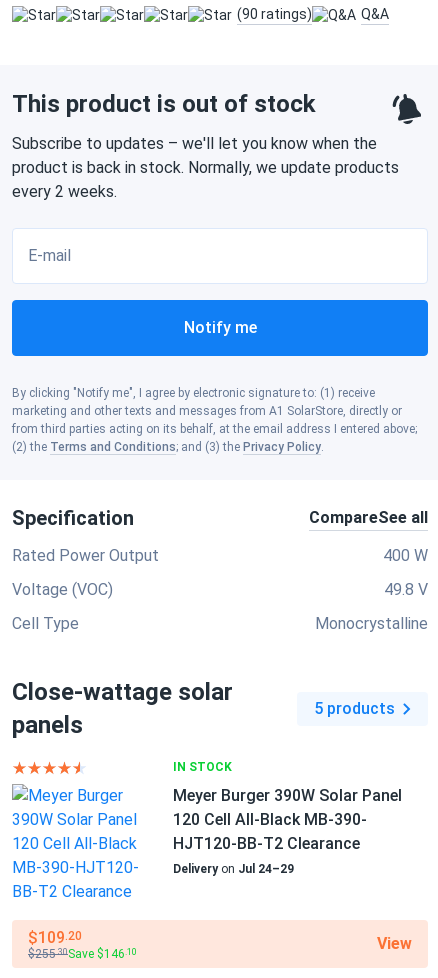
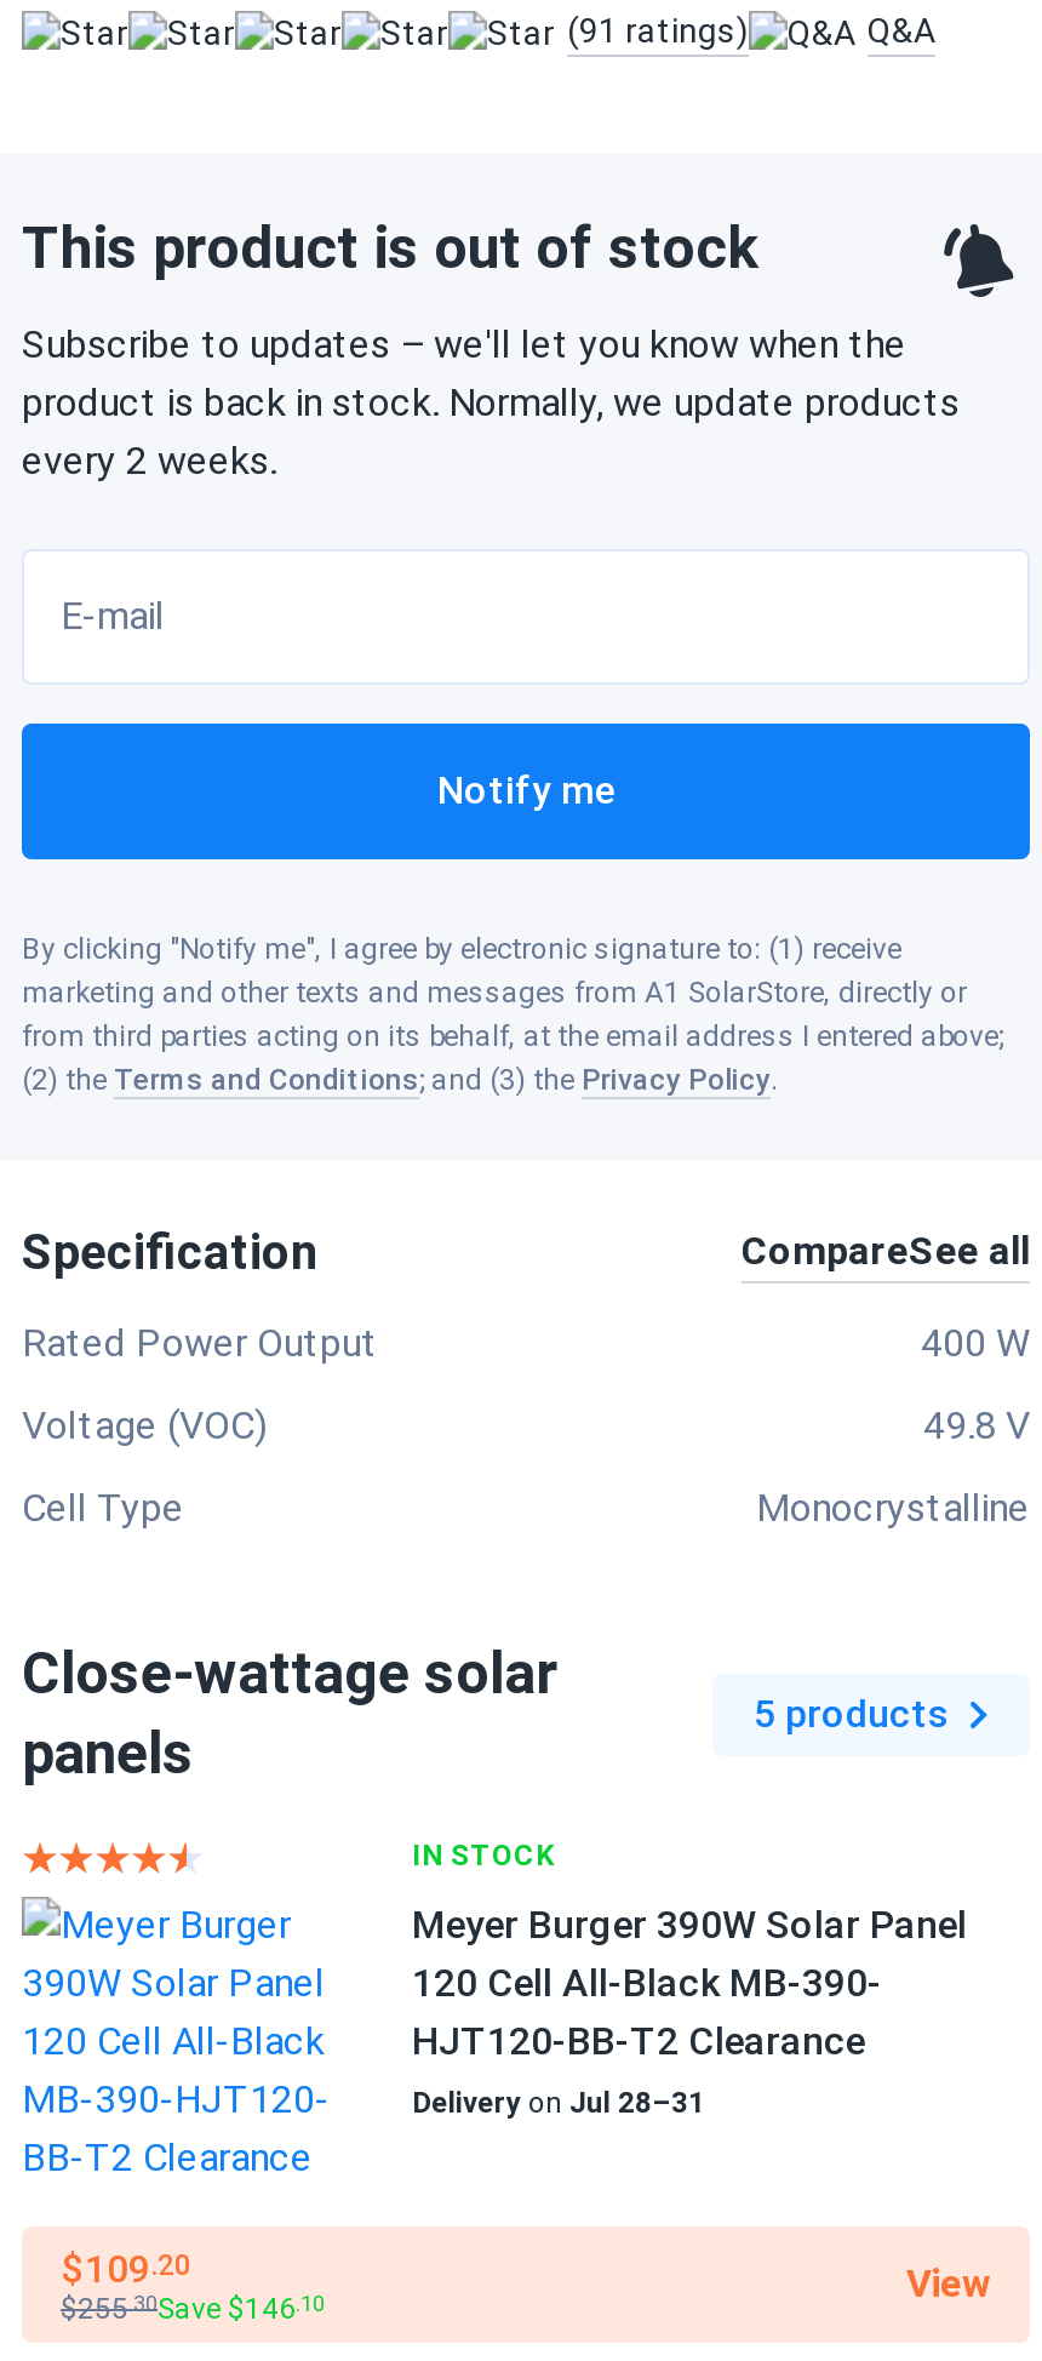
[237,6,312,22] (90 ratings) -> [567,11,749,50] (91 ratings)
[173,862,294,876] Delivery on Jul 24–29 -> [412,2086,705,2120] Delivery on Jul 28–31

